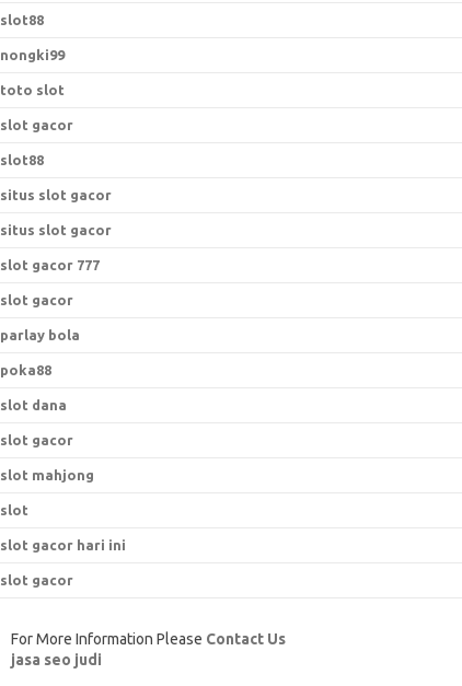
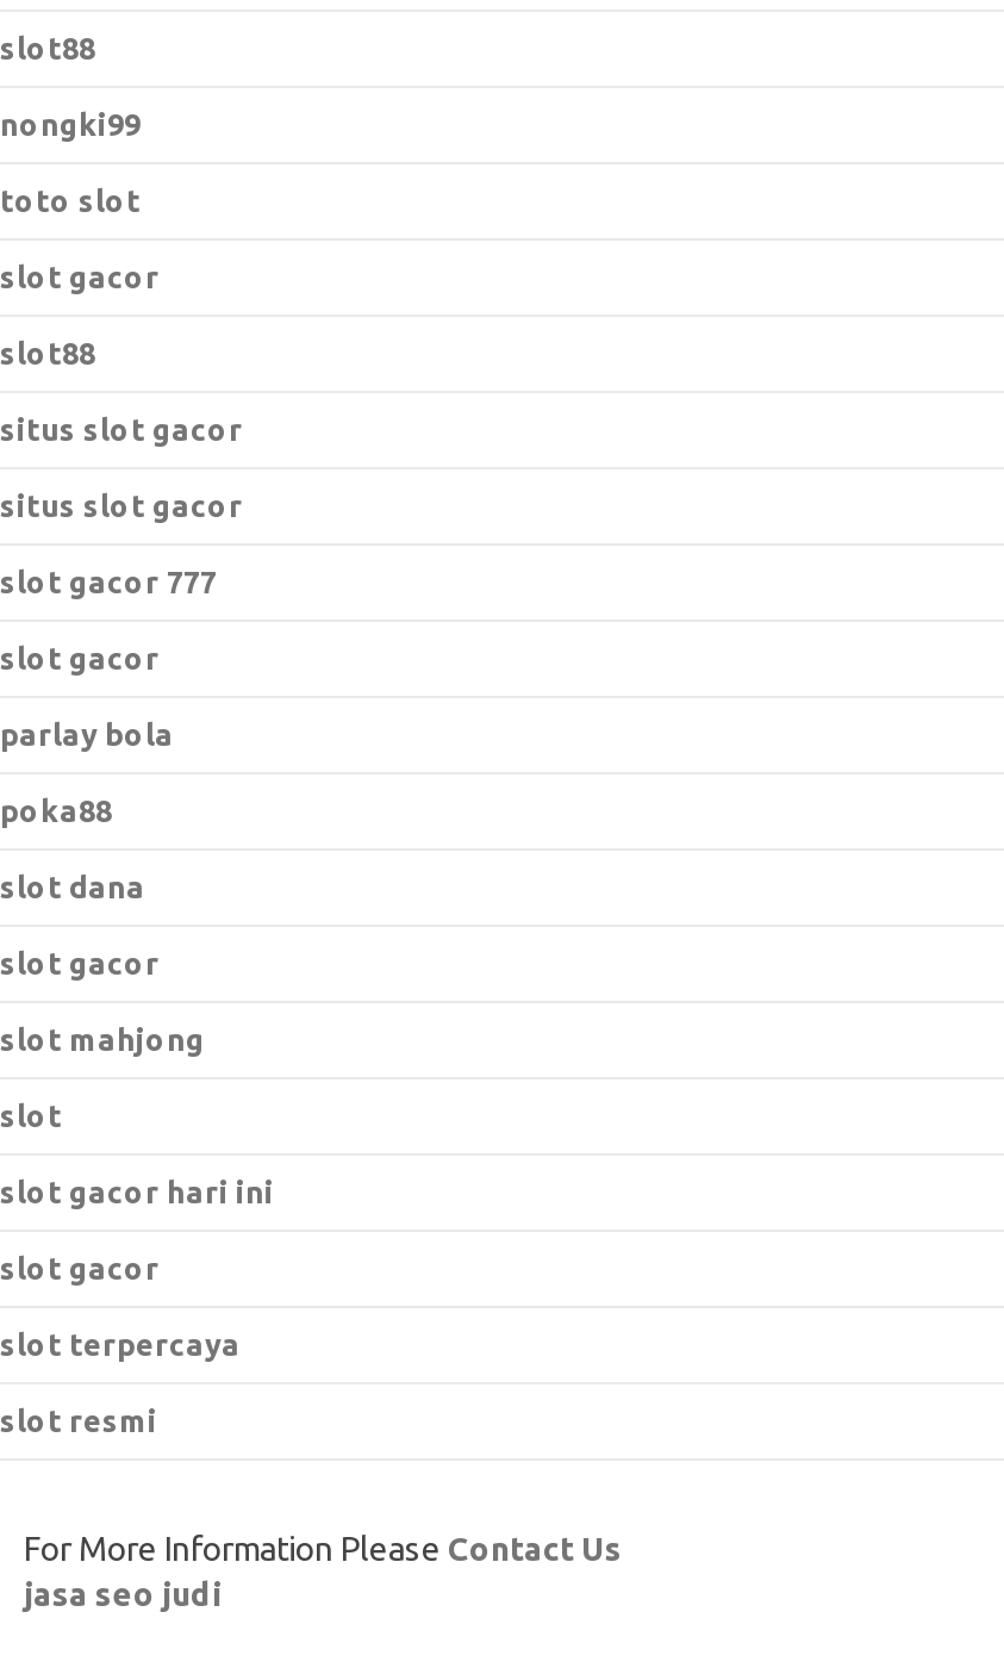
none -> [0,1327,241,1437] slot terpercaya | slot resmi

